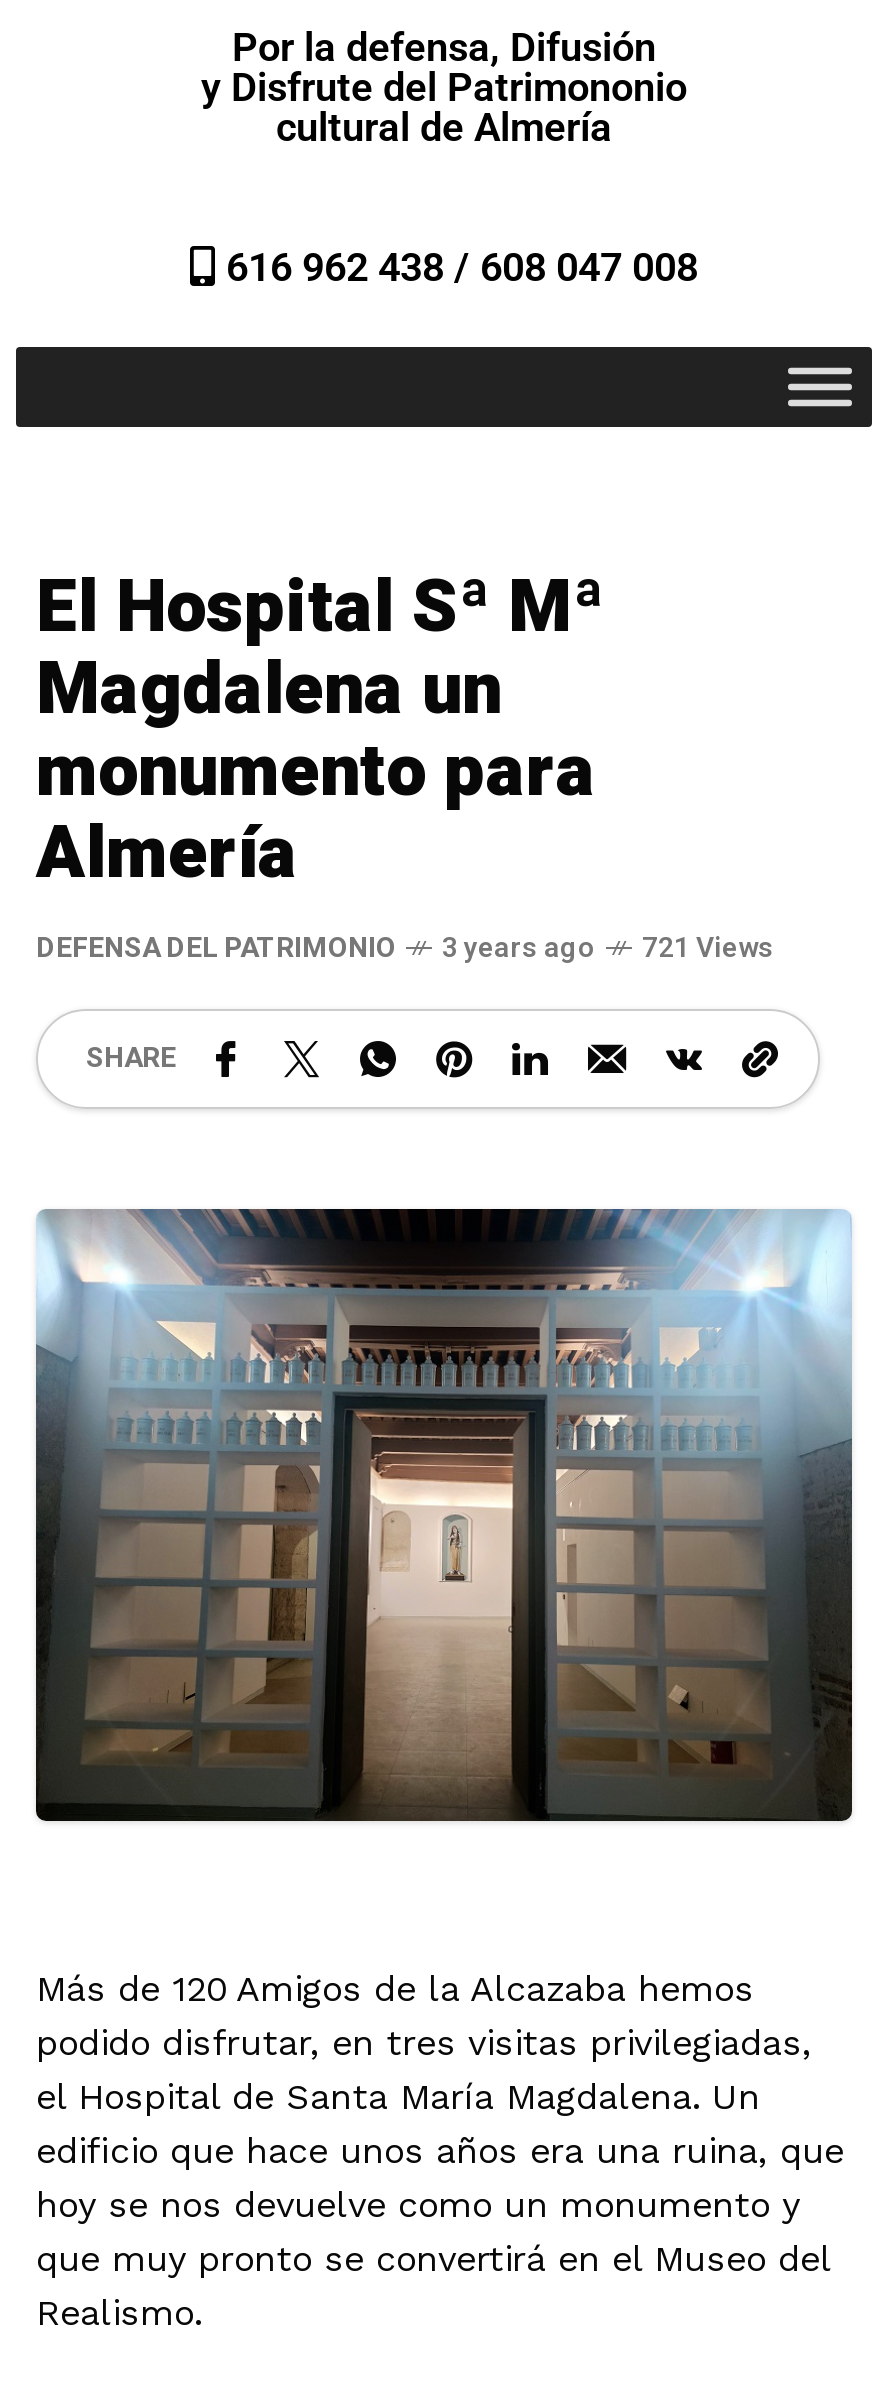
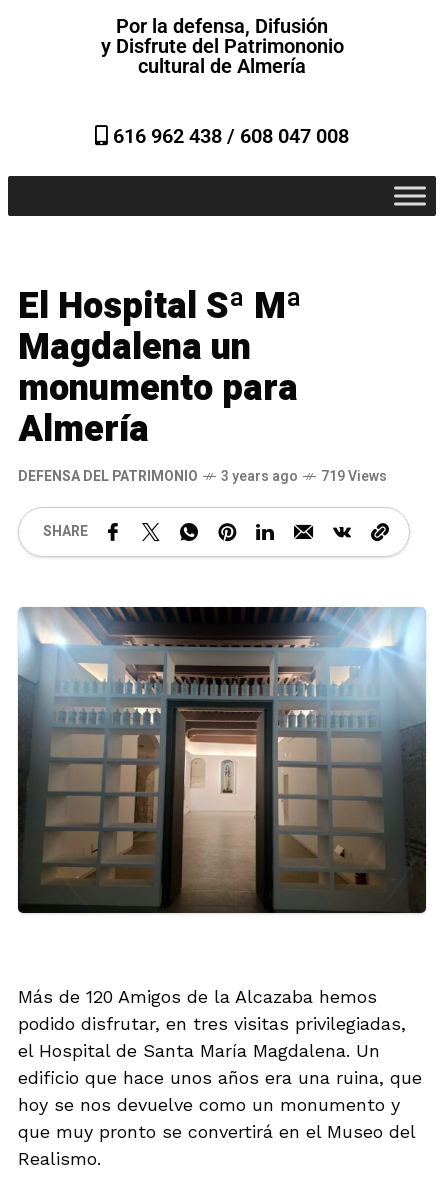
[36,927,774,969] DEFENSA DEL PATRIMONIO 3 years ago 721 Views -> [18,466,387,487] DEFENSA DEL PATRIMONIO 3 years ago 719 Views

